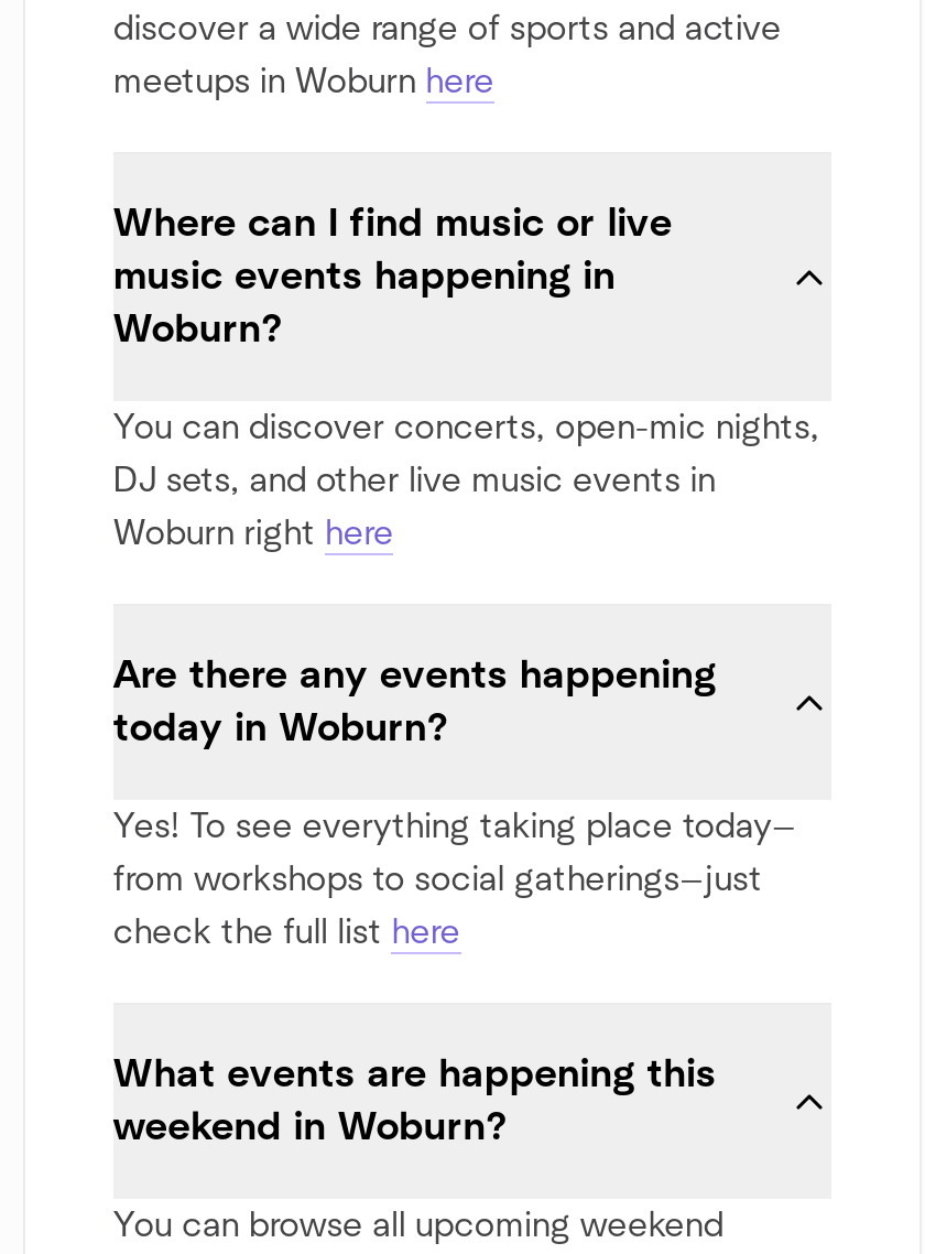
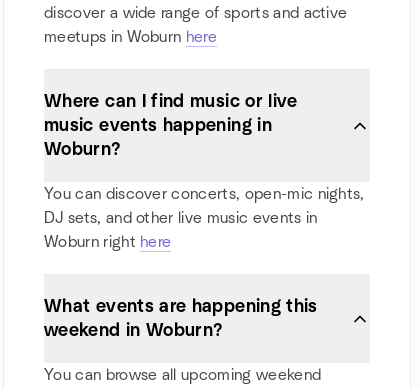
[113,657,797,950] Are there any events happening | today in Woburn? | Yes! To see everything taking place today— | from workshops to social gatherings—just | check the full list here -> none

